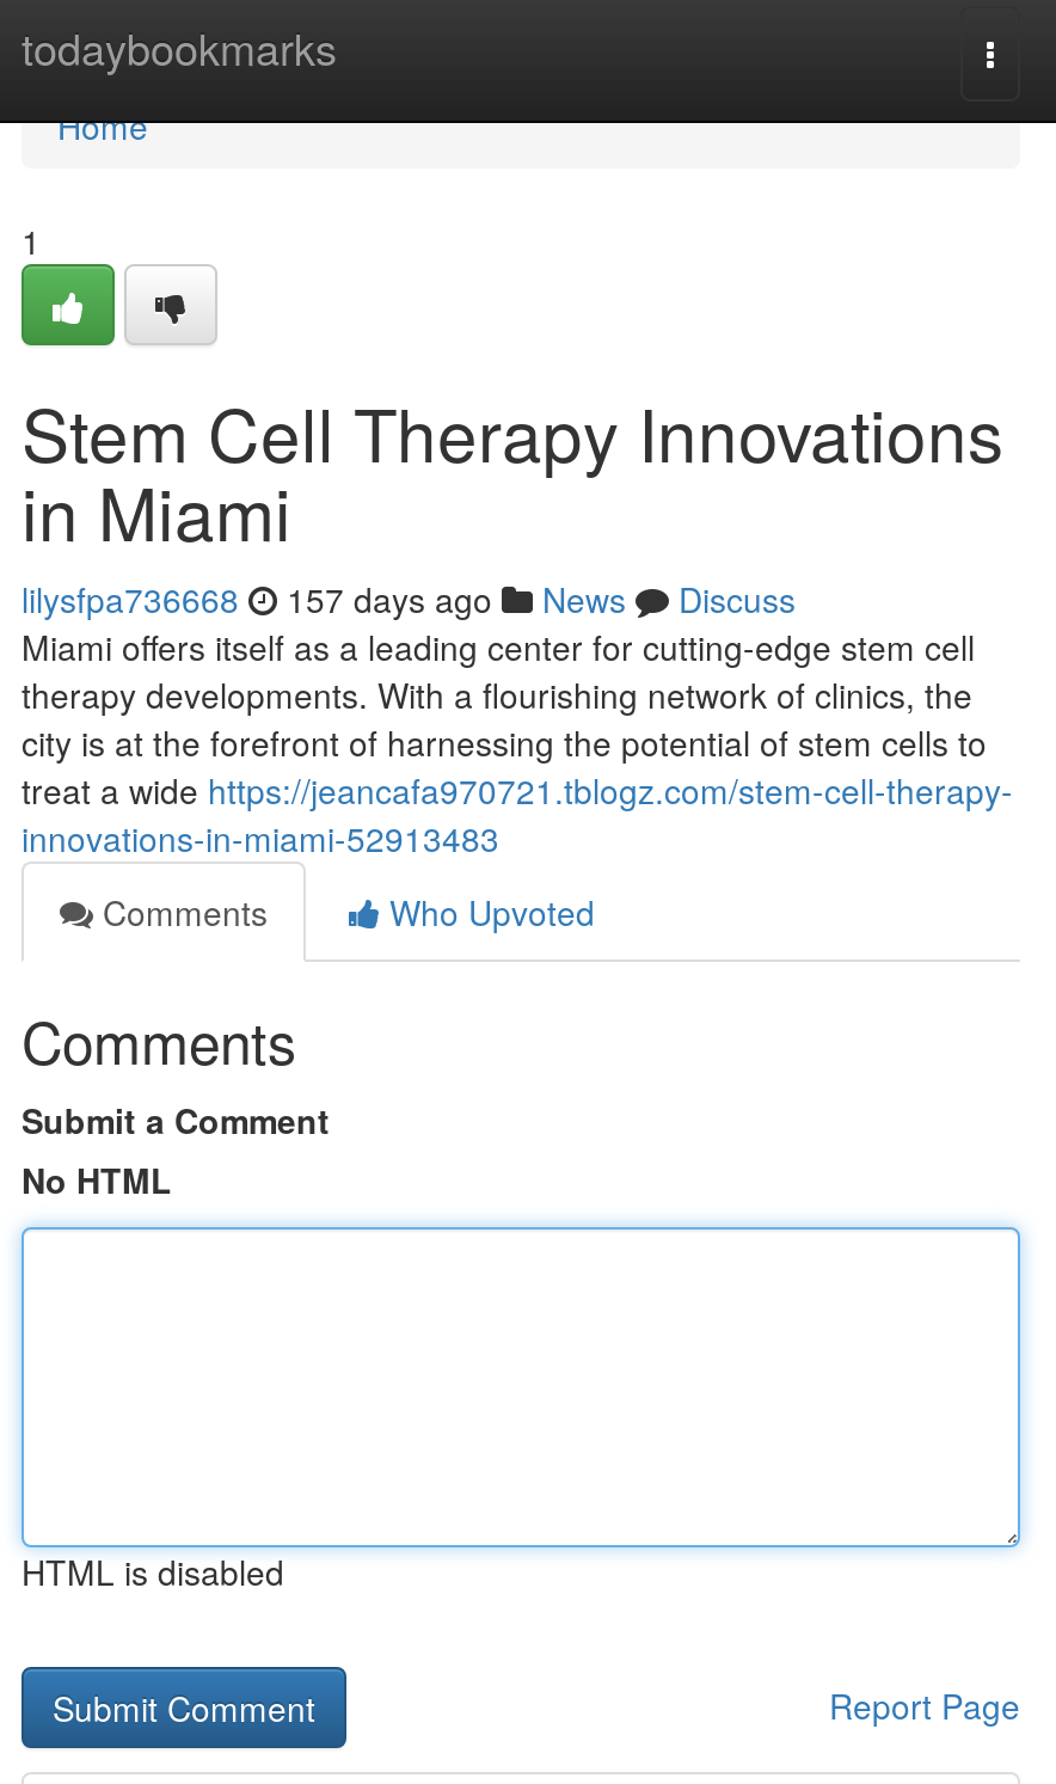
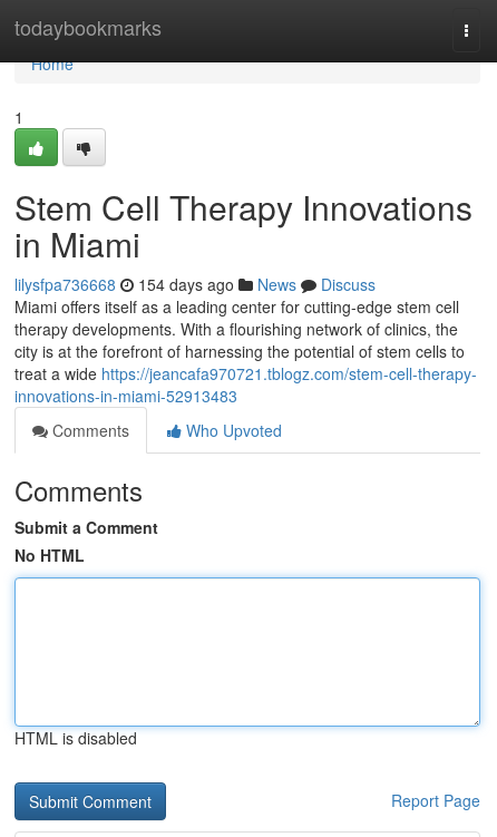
[22,575,796,623] lilysfpa736668 157 days ago News Discuss -> [14,273,376,295] lilysfpa736668 154 days ago News Discuss

